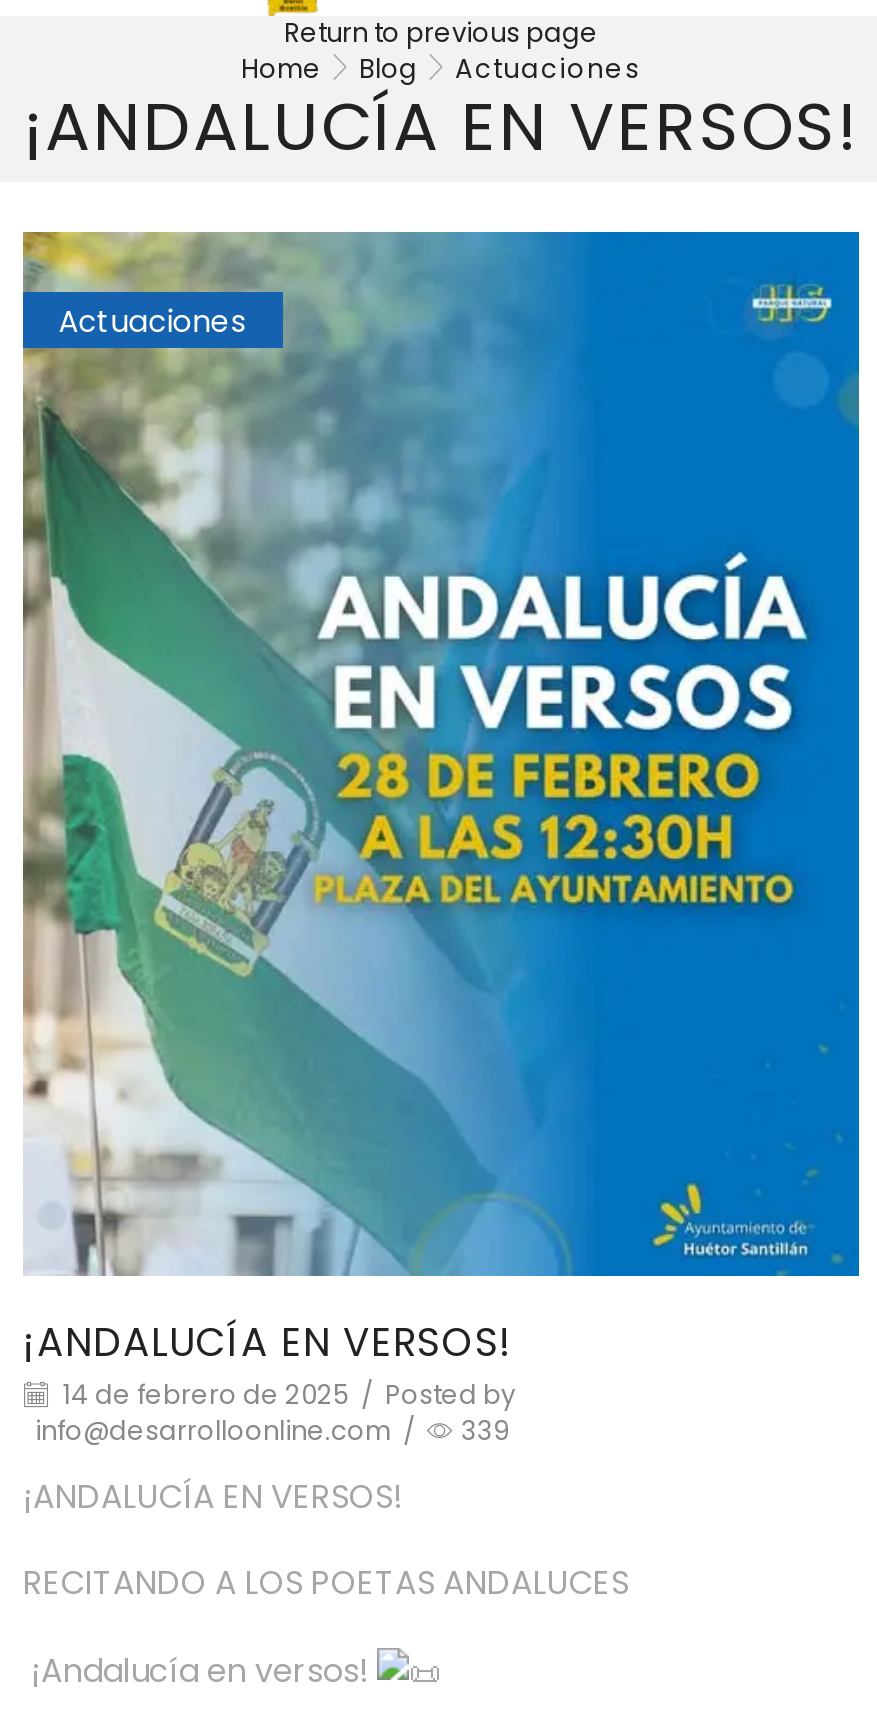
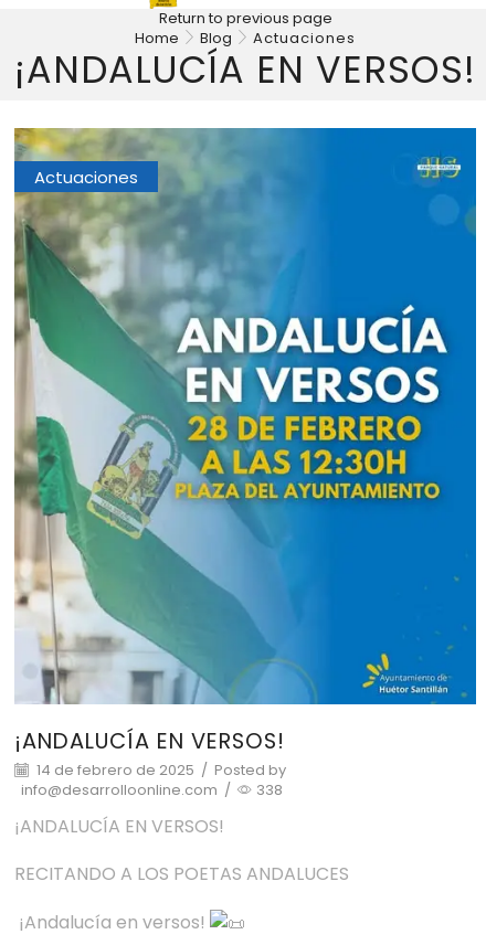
[35,1412,509,1450] info@desarrolloonline.com / 339 -> [21,780,283,801] info@desarrolloonline.com / 338

